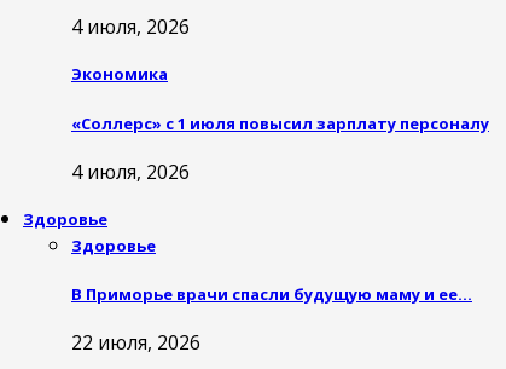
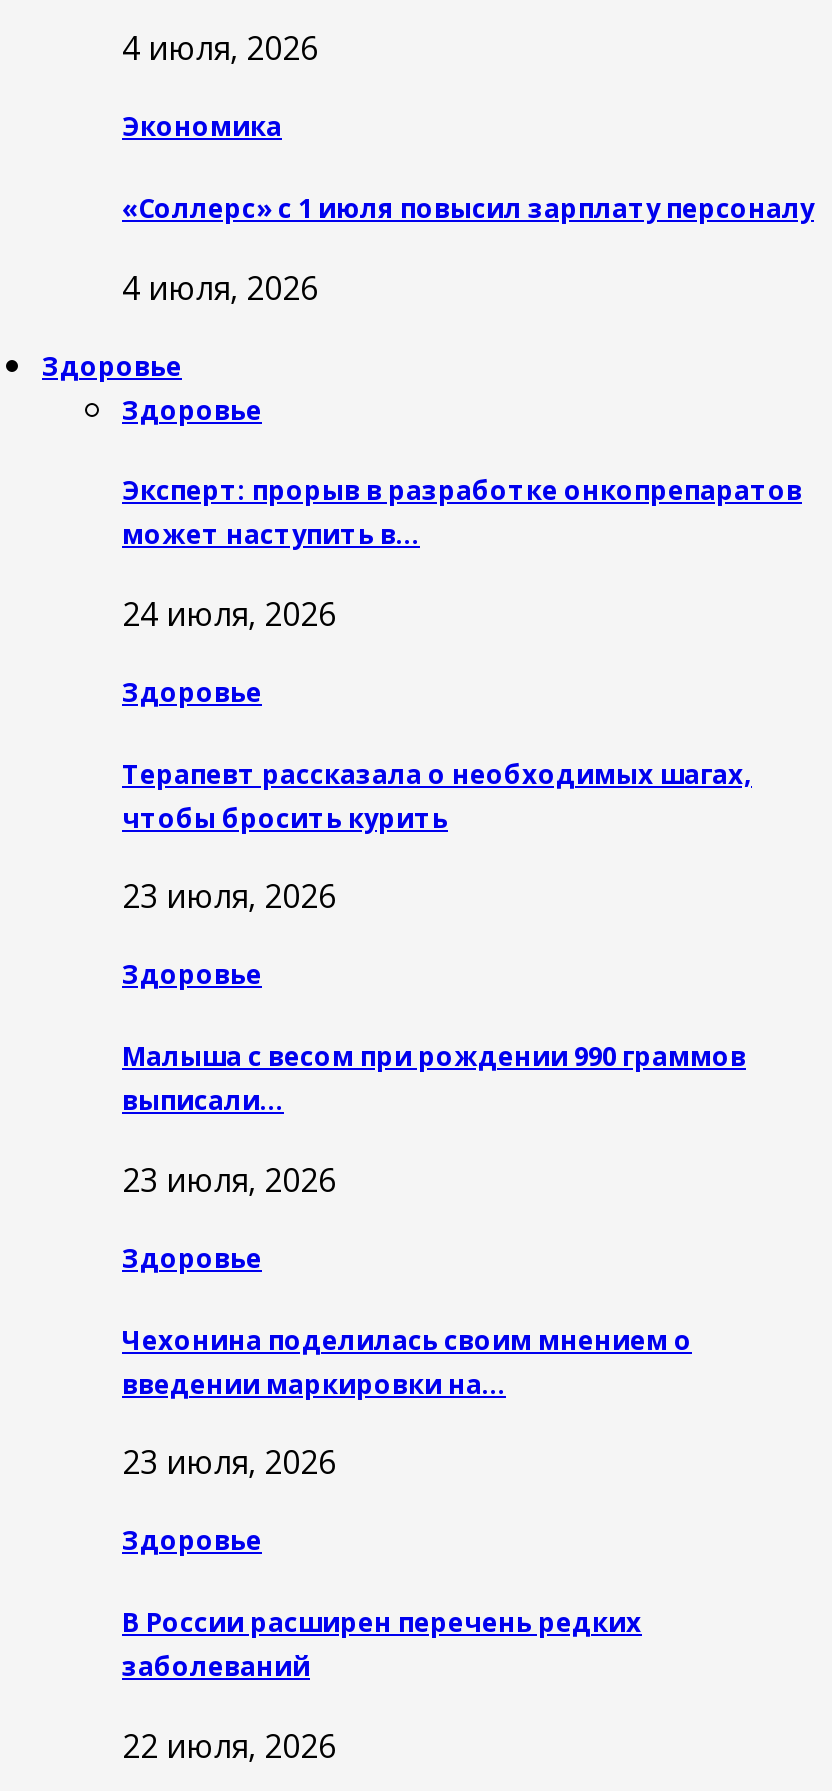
[71,283,472,305] В Приморье врачи спасли будущую маму и ее… -> [122,473,802,1684] Эксперт: прорыв в разработке онкопрепаратов | может наступить в… | 24 июля, 2026 | Здоровье | Терапевт рассказала о необходимых шагах, | чтобы бросить курить | 23 июля, 2026 | Здоровье | Малыша с весом при рождении 990 граммов | выписали… | 23 июля, 2026 | Здоровье | Чехонина поделилась своим мнением о | введении маркировки на… | 23 июля, 2026 | Здоровье | В России расширен перечень редких | заболеваний

